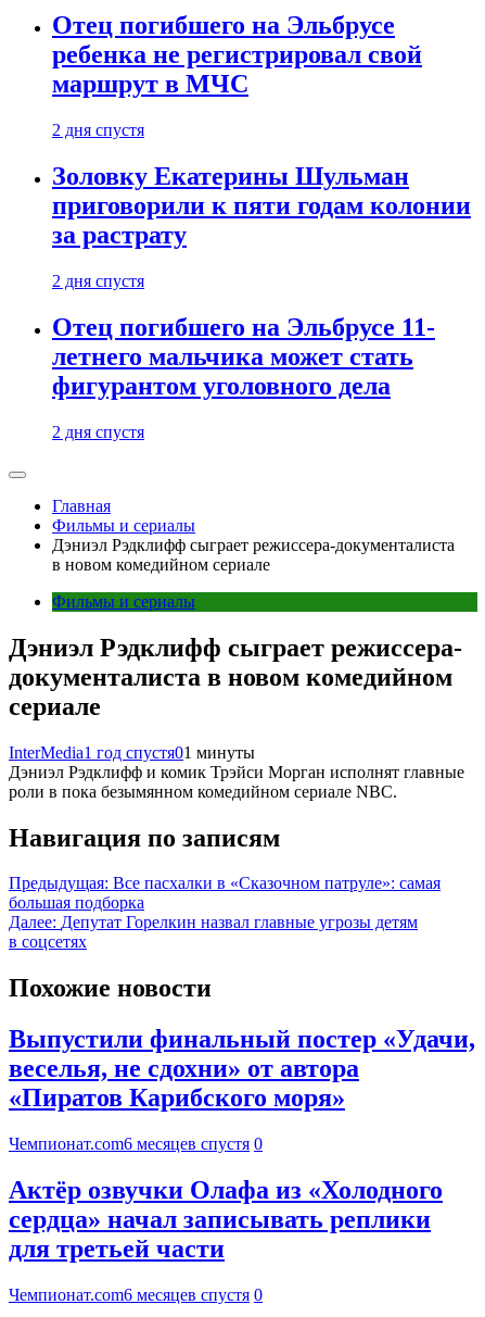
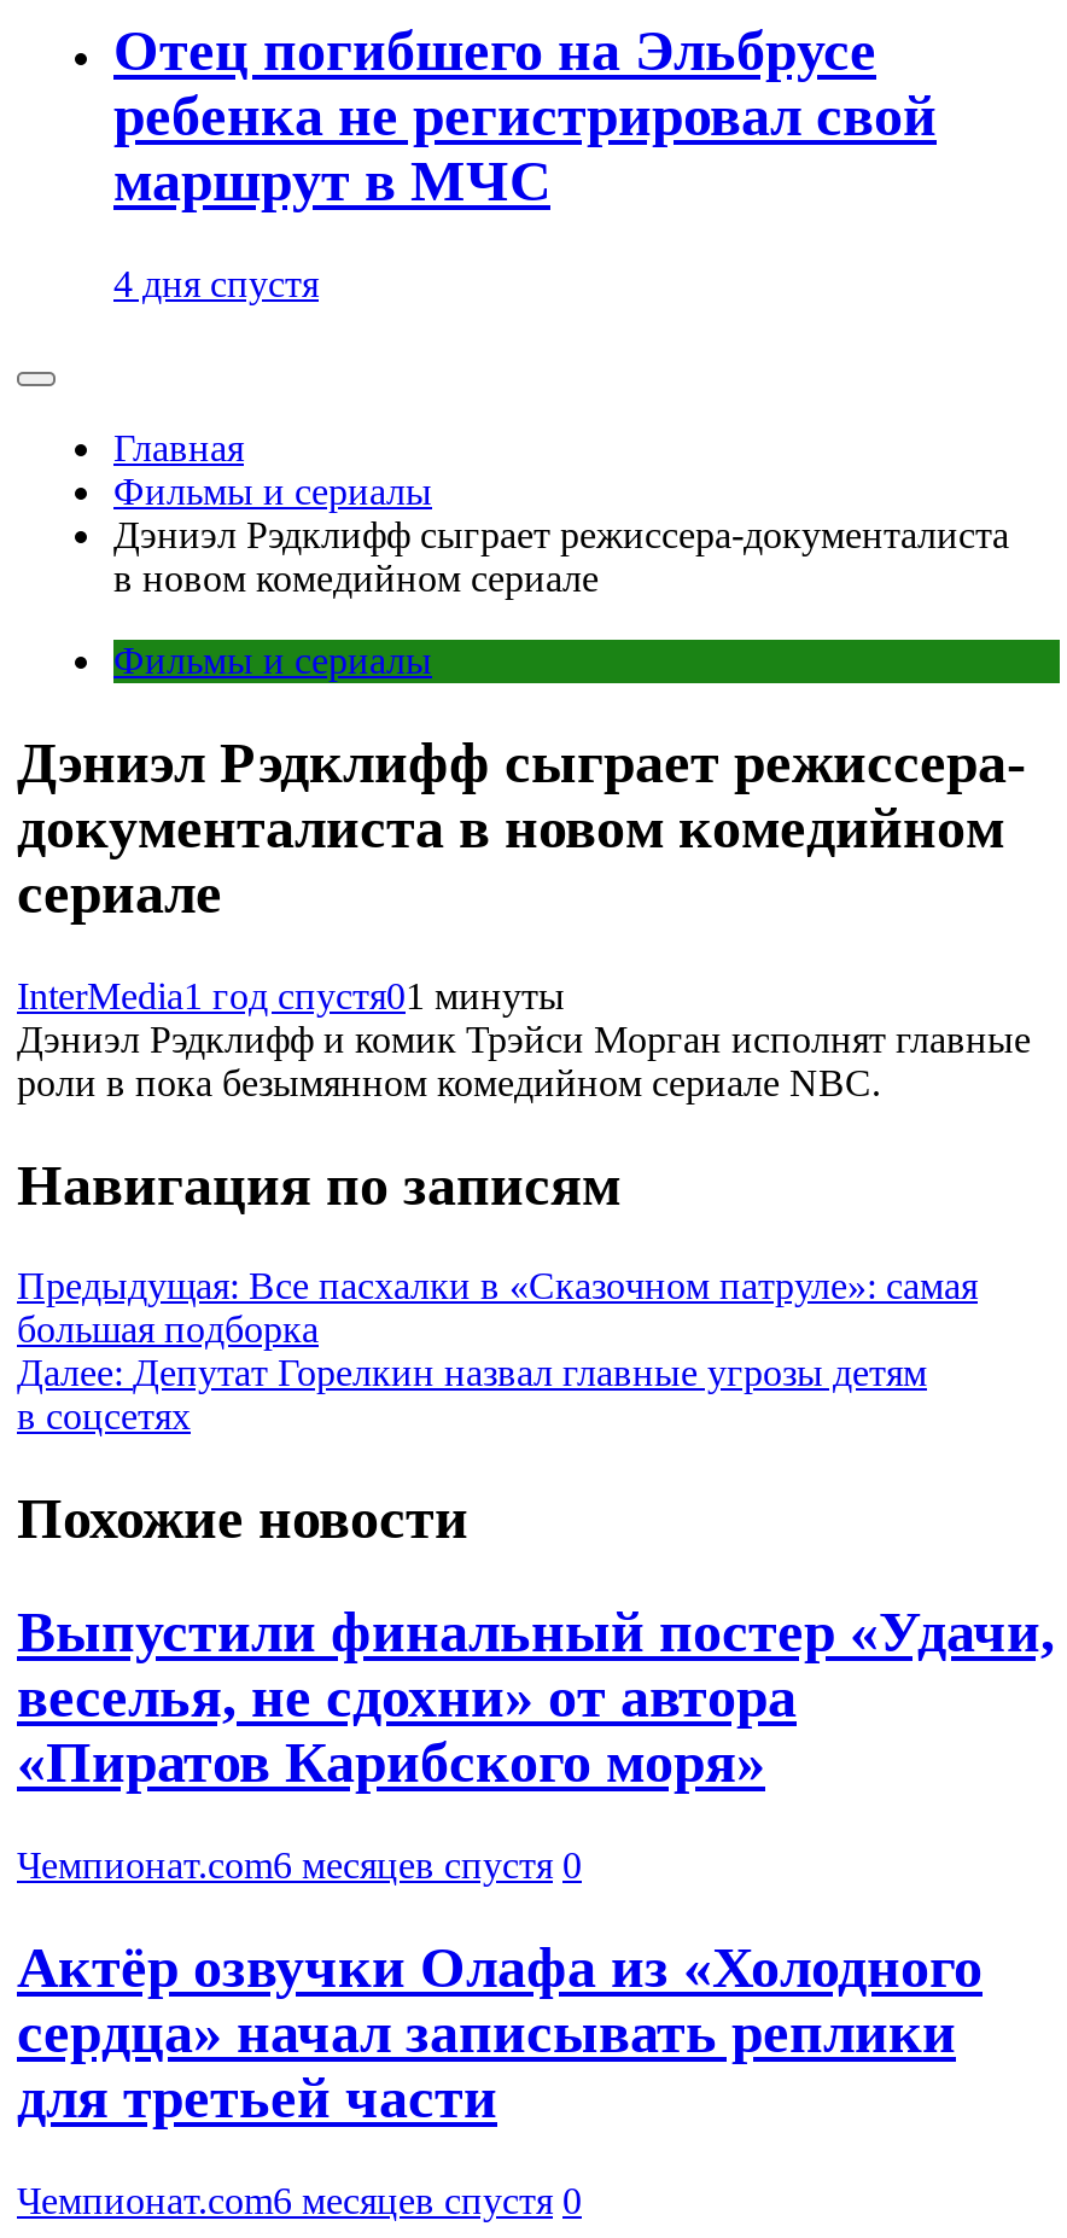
[52,121,471,441] 2 дня спустя | Золовку Екатерины Шульман | приговорили к пяти годам колонии | за растрату | 2 дня спустя | Отец погибшего на Эльбрусе 11- | летнего мальчика может стать | фигурантом уголовного дела | 2 дня спустя -> [113,262,319,303] 4 дня спустя

